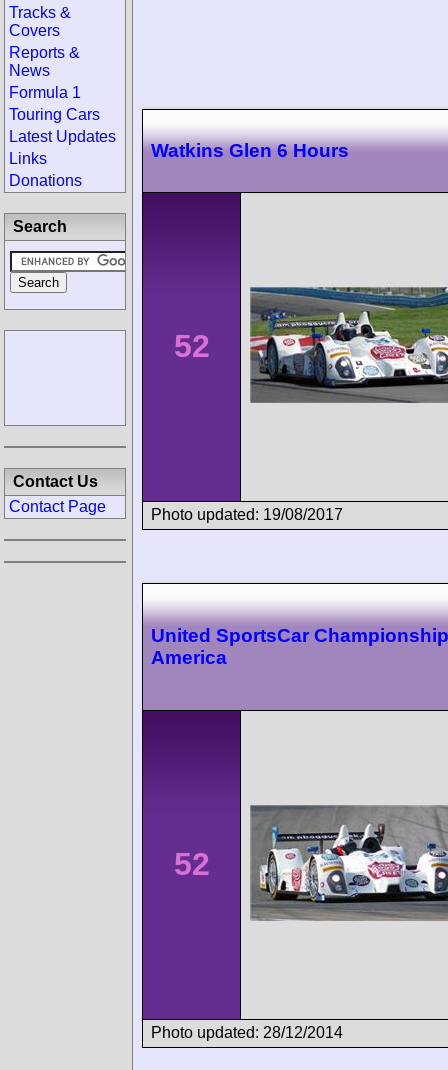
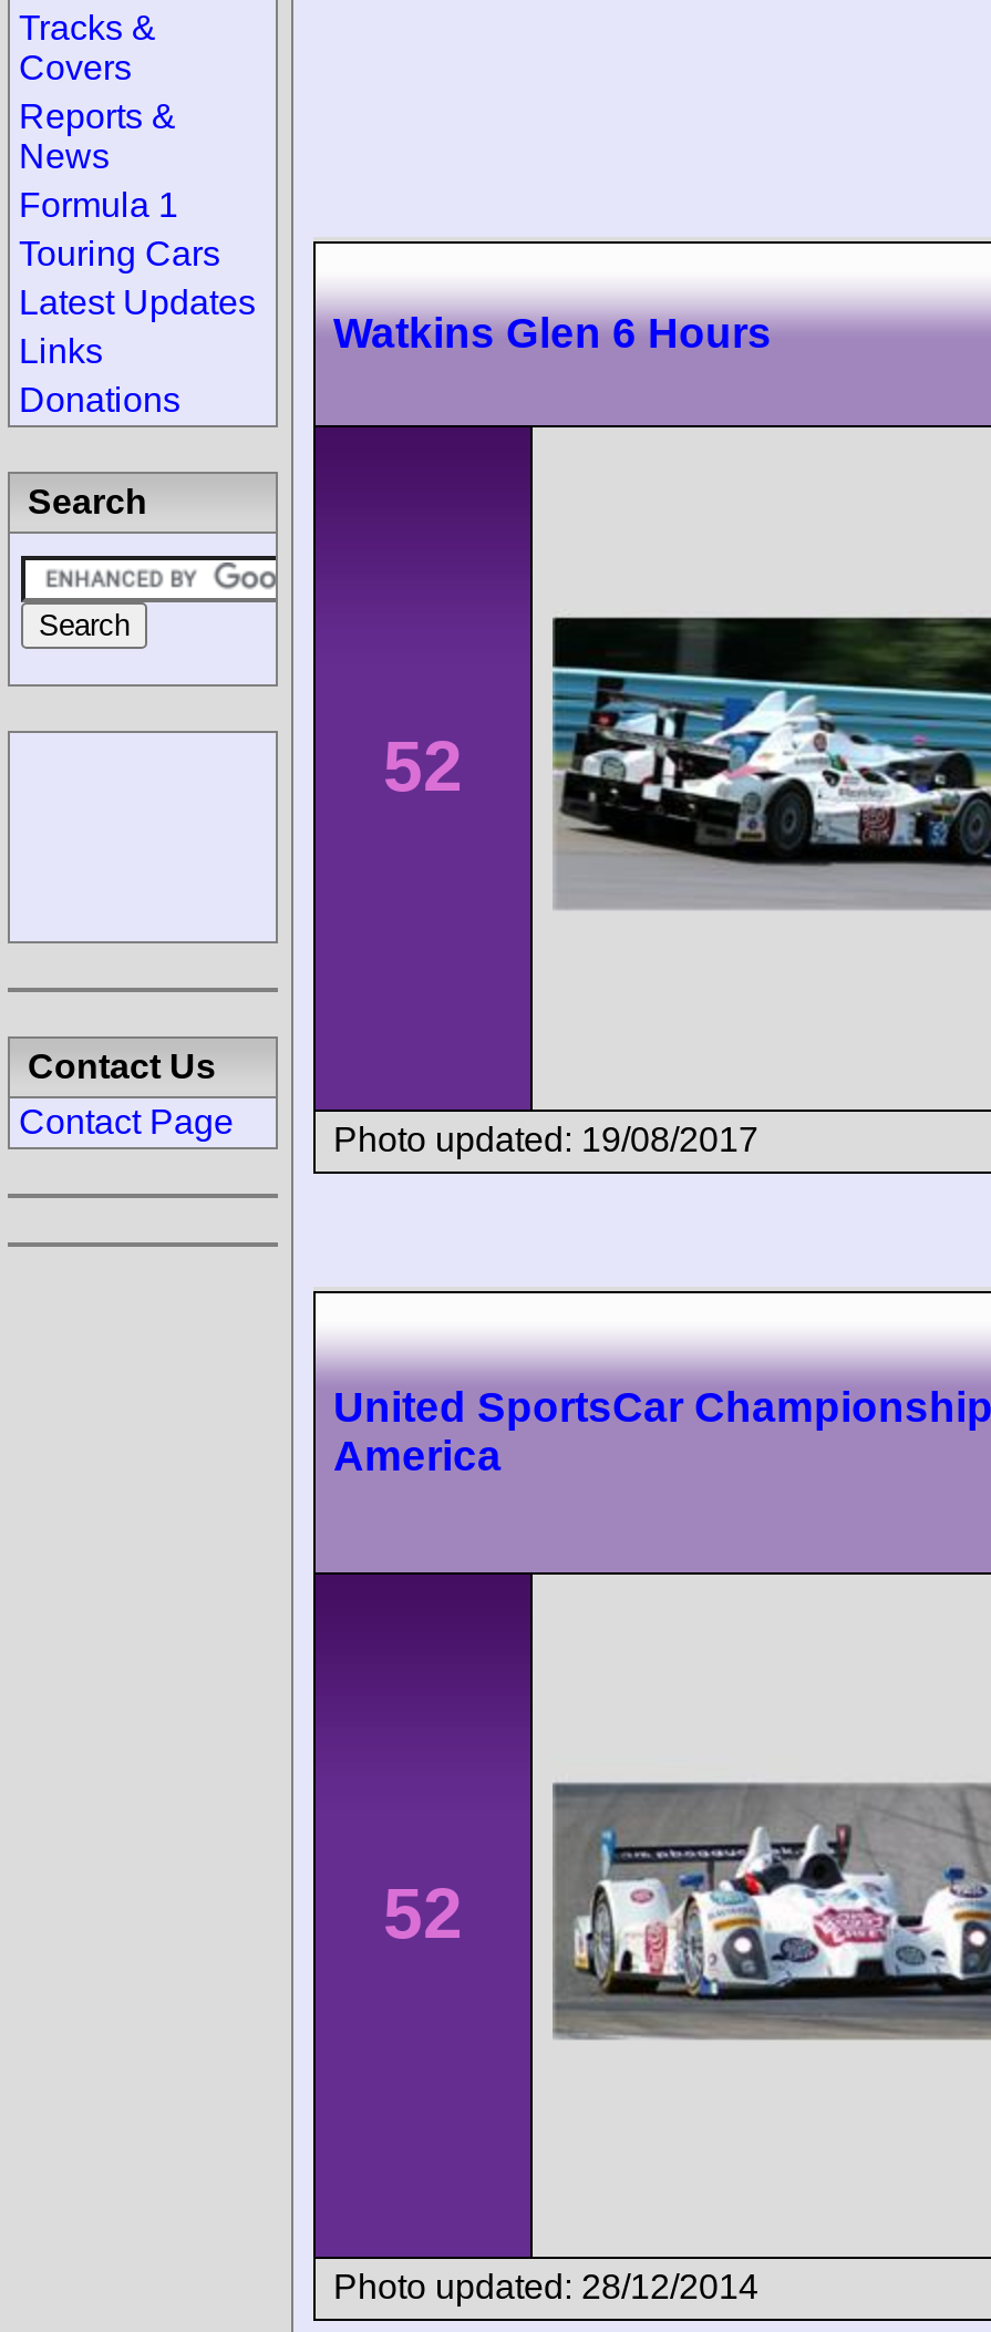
[250,279,445,410] [image] -> [550,616,984,910] [image]

